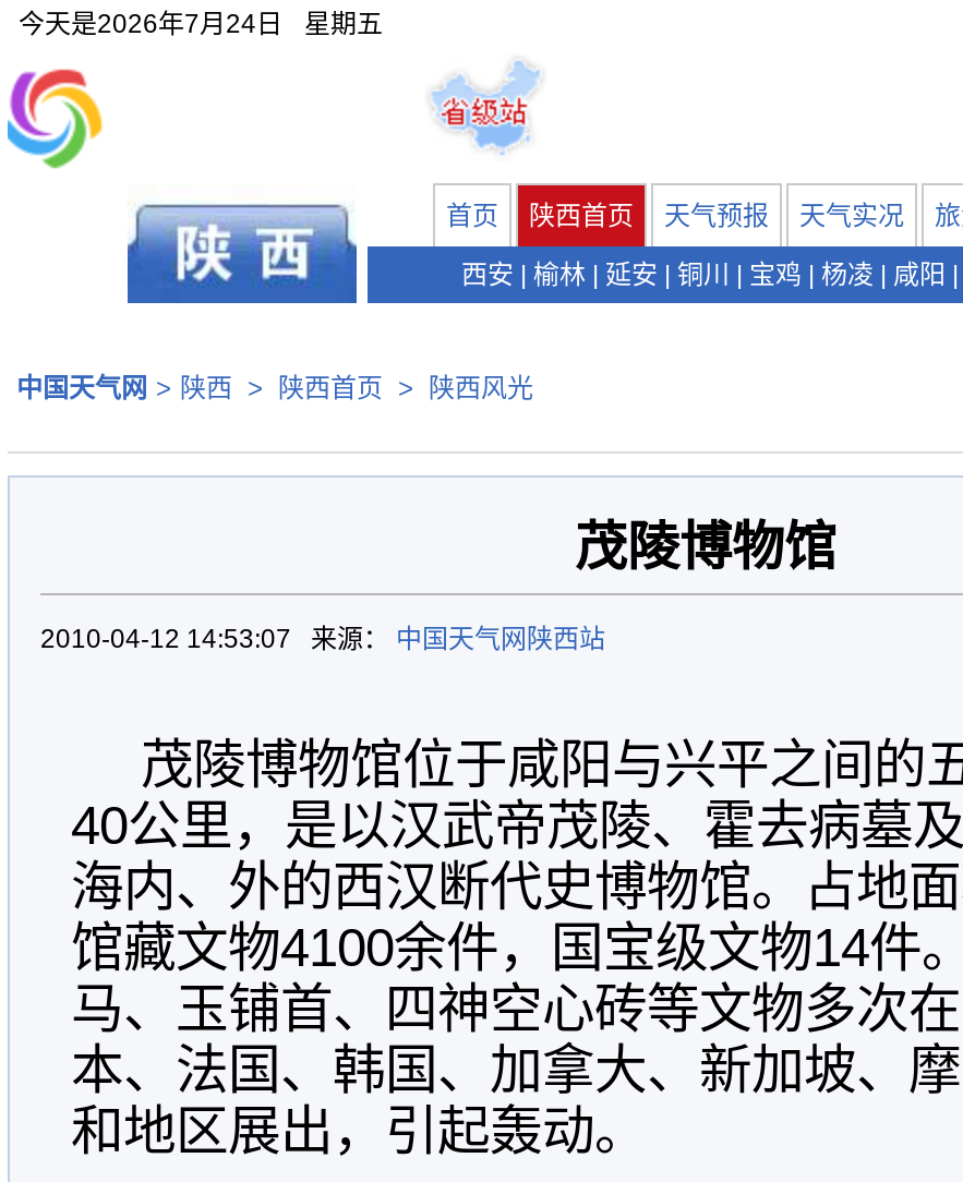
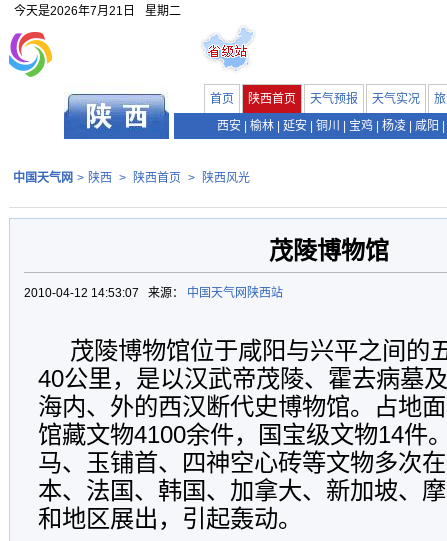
[19,9,282,39] 今天是2026年7月24日 -> [14,4,135,18] 今天是2026年7月21日
[304,9,383,39] 星期五 -> [145,4,181,18] 星期二

